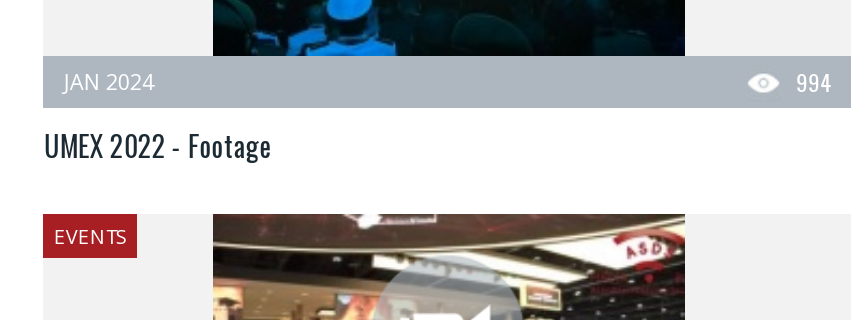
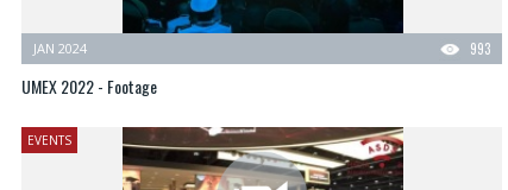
[790,66,830,98] 994 -> [466,39,490,58] 993

